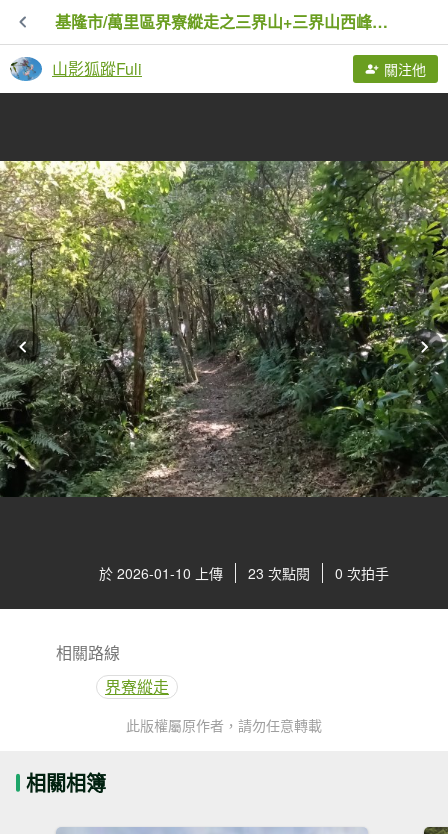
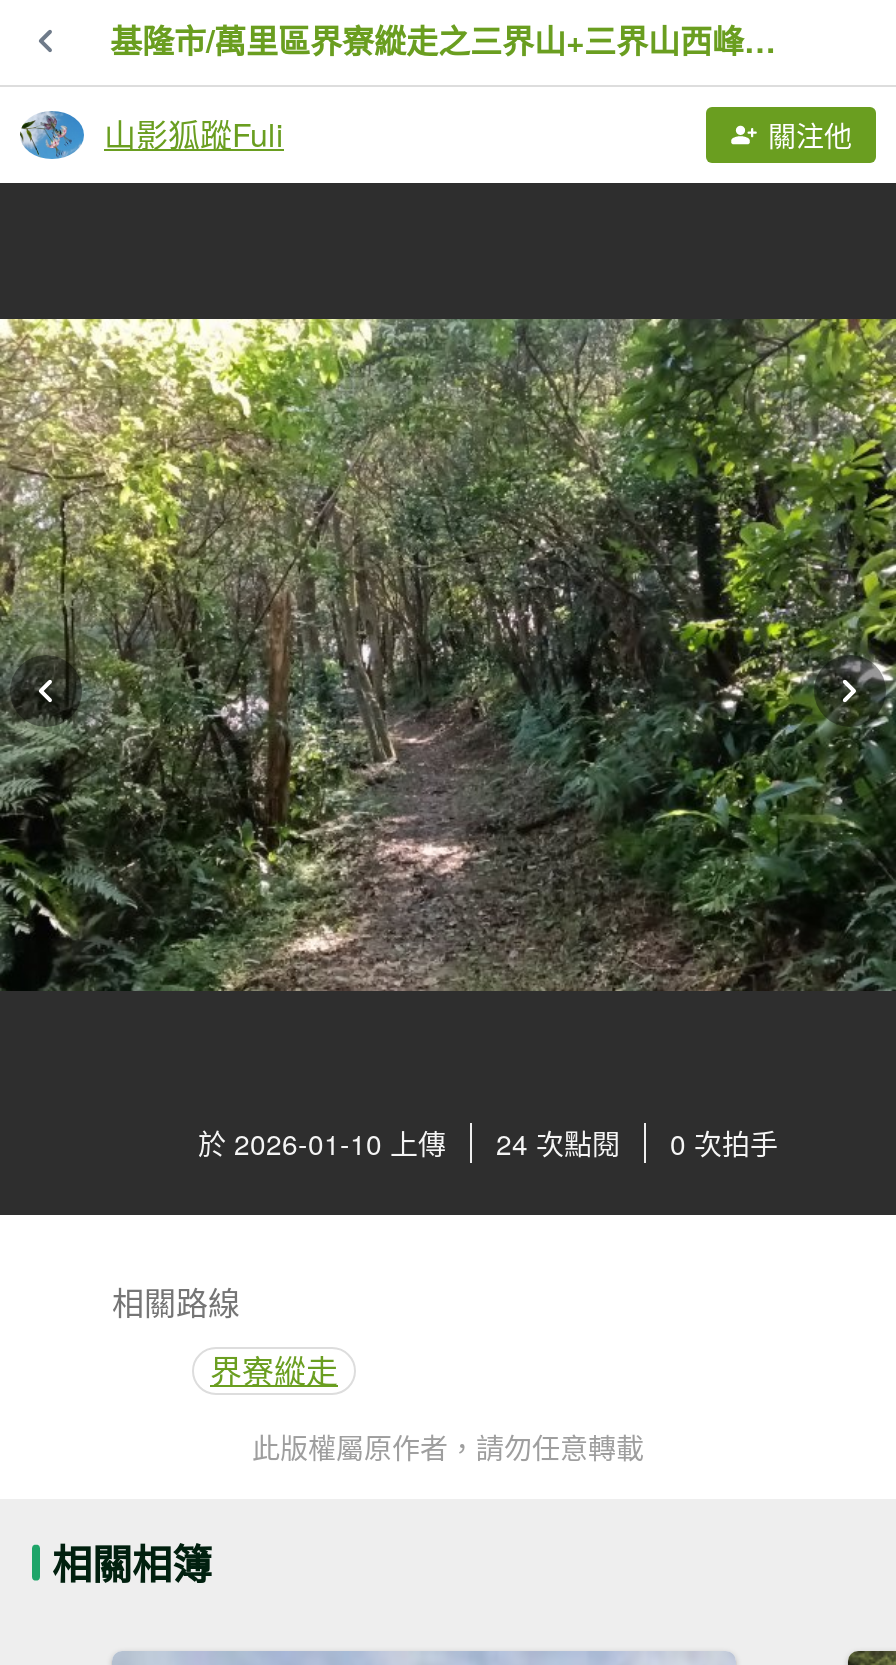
[99,563,389,583] 於 2026-01-10 上傳 23 次點閱 0 次拍手 -> [198,1123,778,1163] 於 2026-01-10 上傳 24 次點閱 0 次拍手

